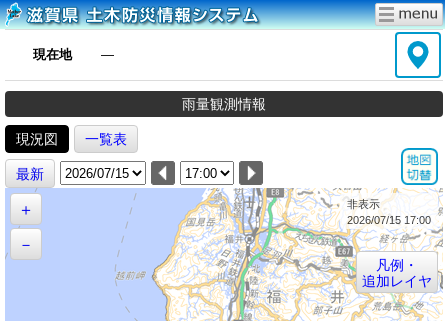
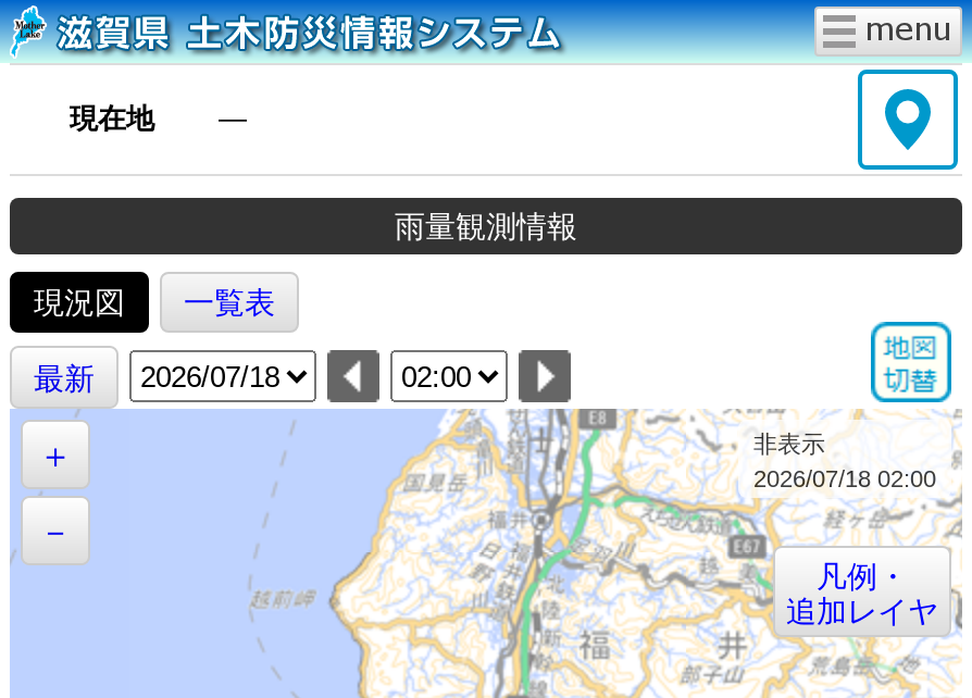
[347,214,431,226] 2026/07/15 17:00 -> [753,465,936,491] 2026/07/18 02:00

